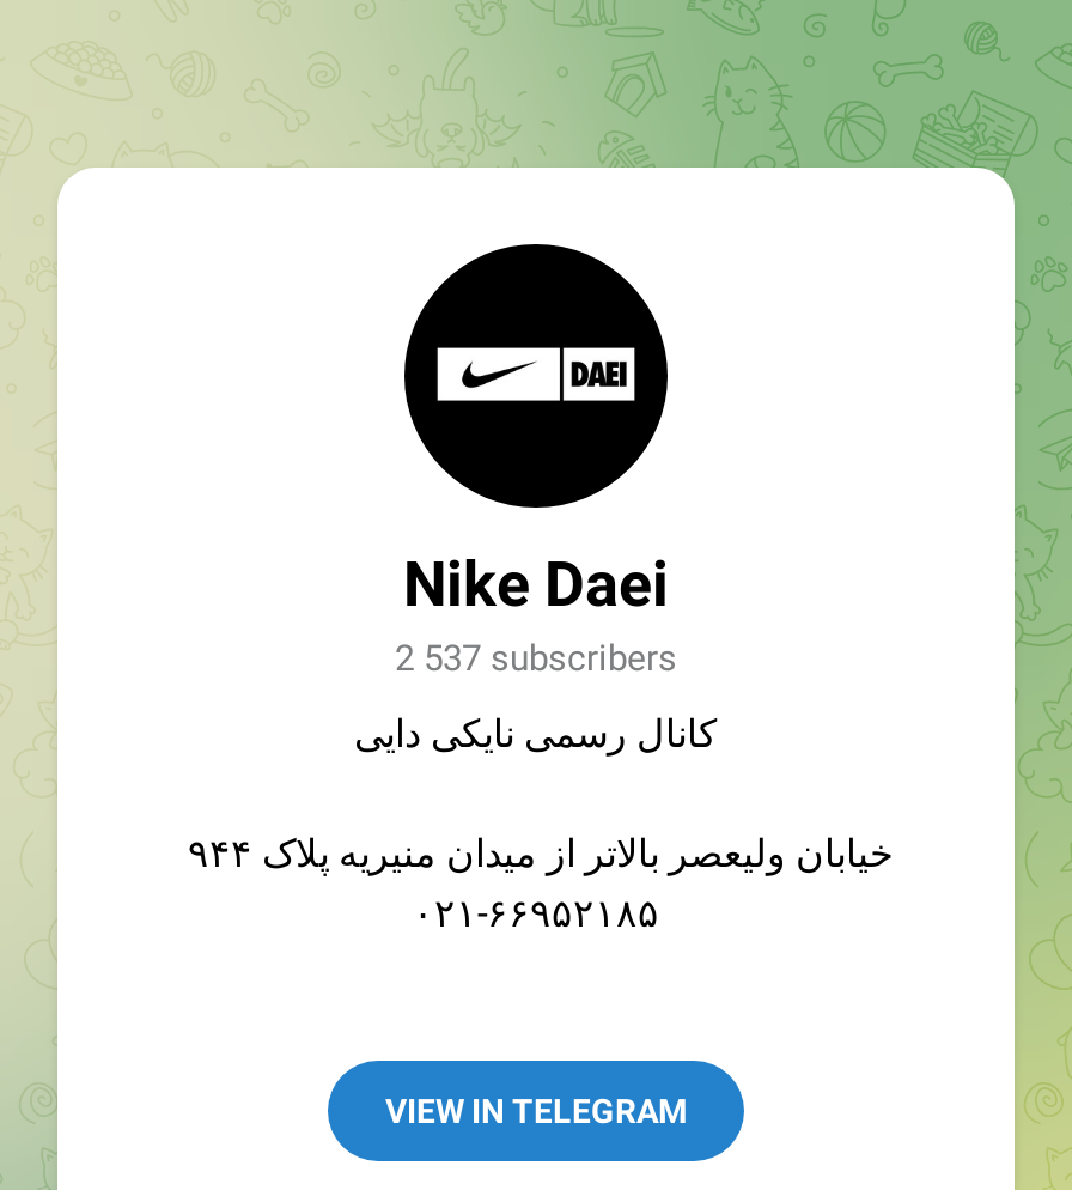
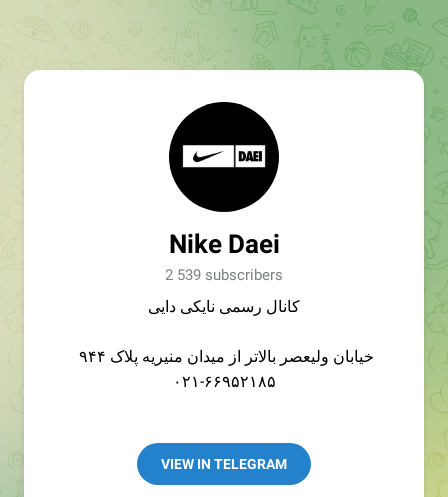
[395,637,677,680] 2 537 subscribers -> [165,266,283,284] 2 539 subscribers

